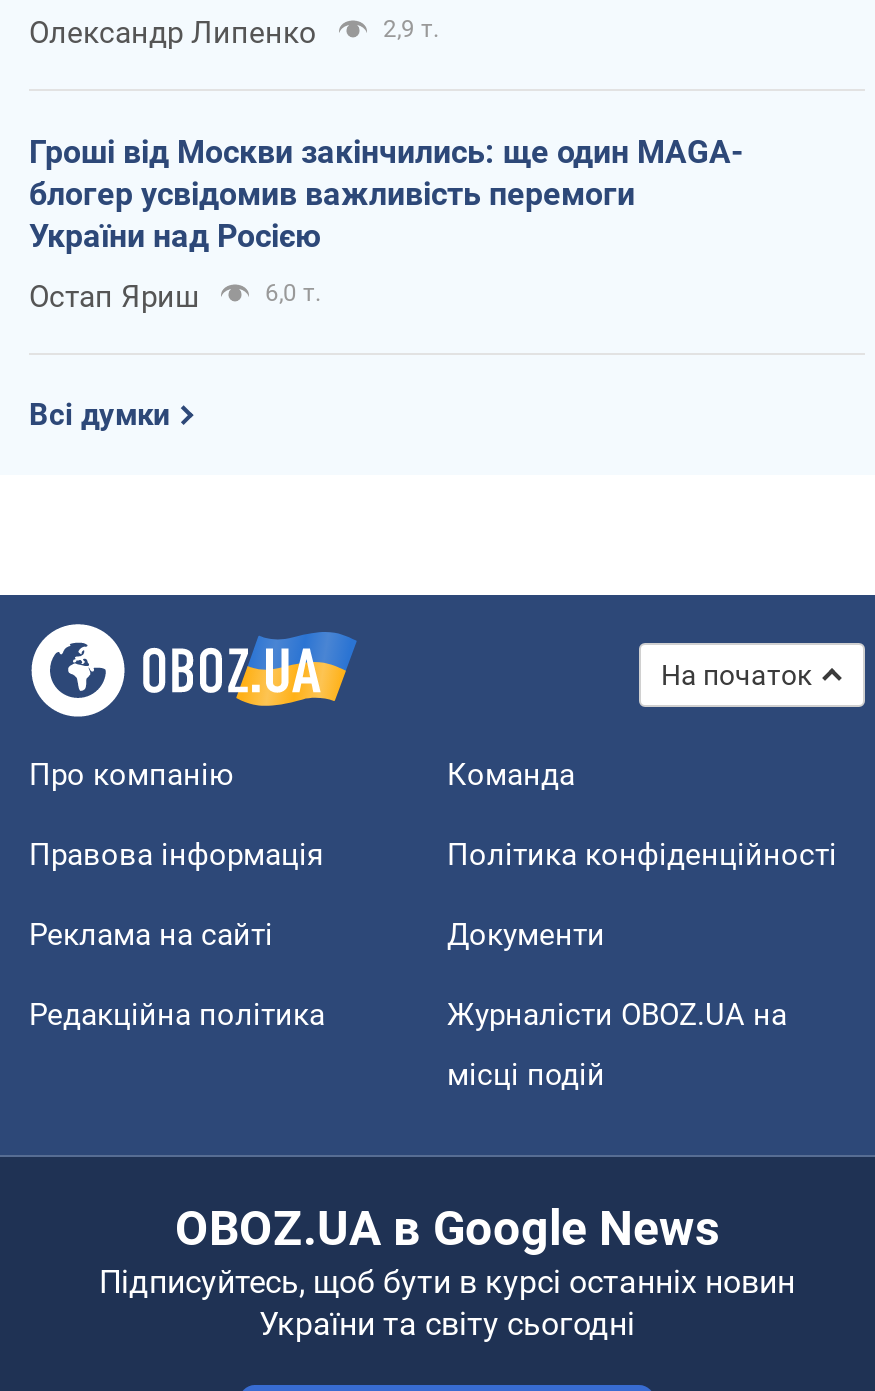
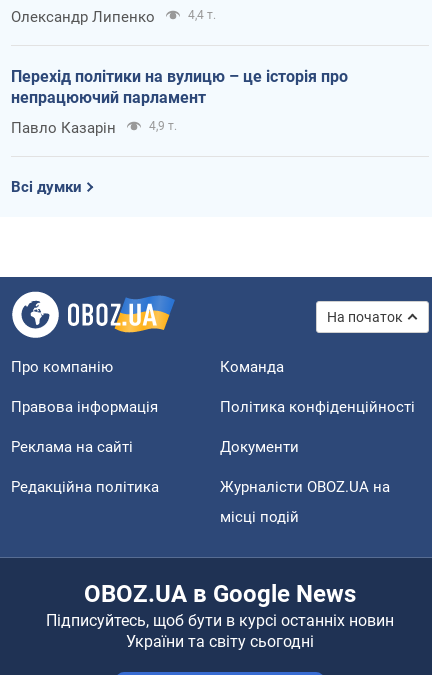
[383,14,439,42] 2,9 т. -> [188,8,216,22] 4,4 т.
[29,132,743,254] Гроші від Москви закінчились: ще один MAGA- | блогер усвідомив важливість перемоги | України над Росією -> [11,67,348,107] Перехід політики на вулицю – це історія про | непрацюючий парламент
[29,278,321,314] Остап Яриш | 6,0 т. -> [11,119,177,137] Павло Казарін | 4,9 т.

